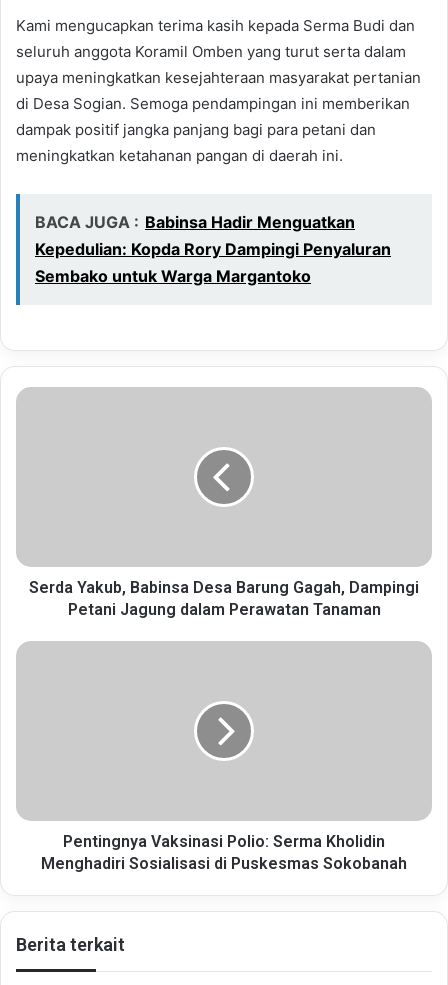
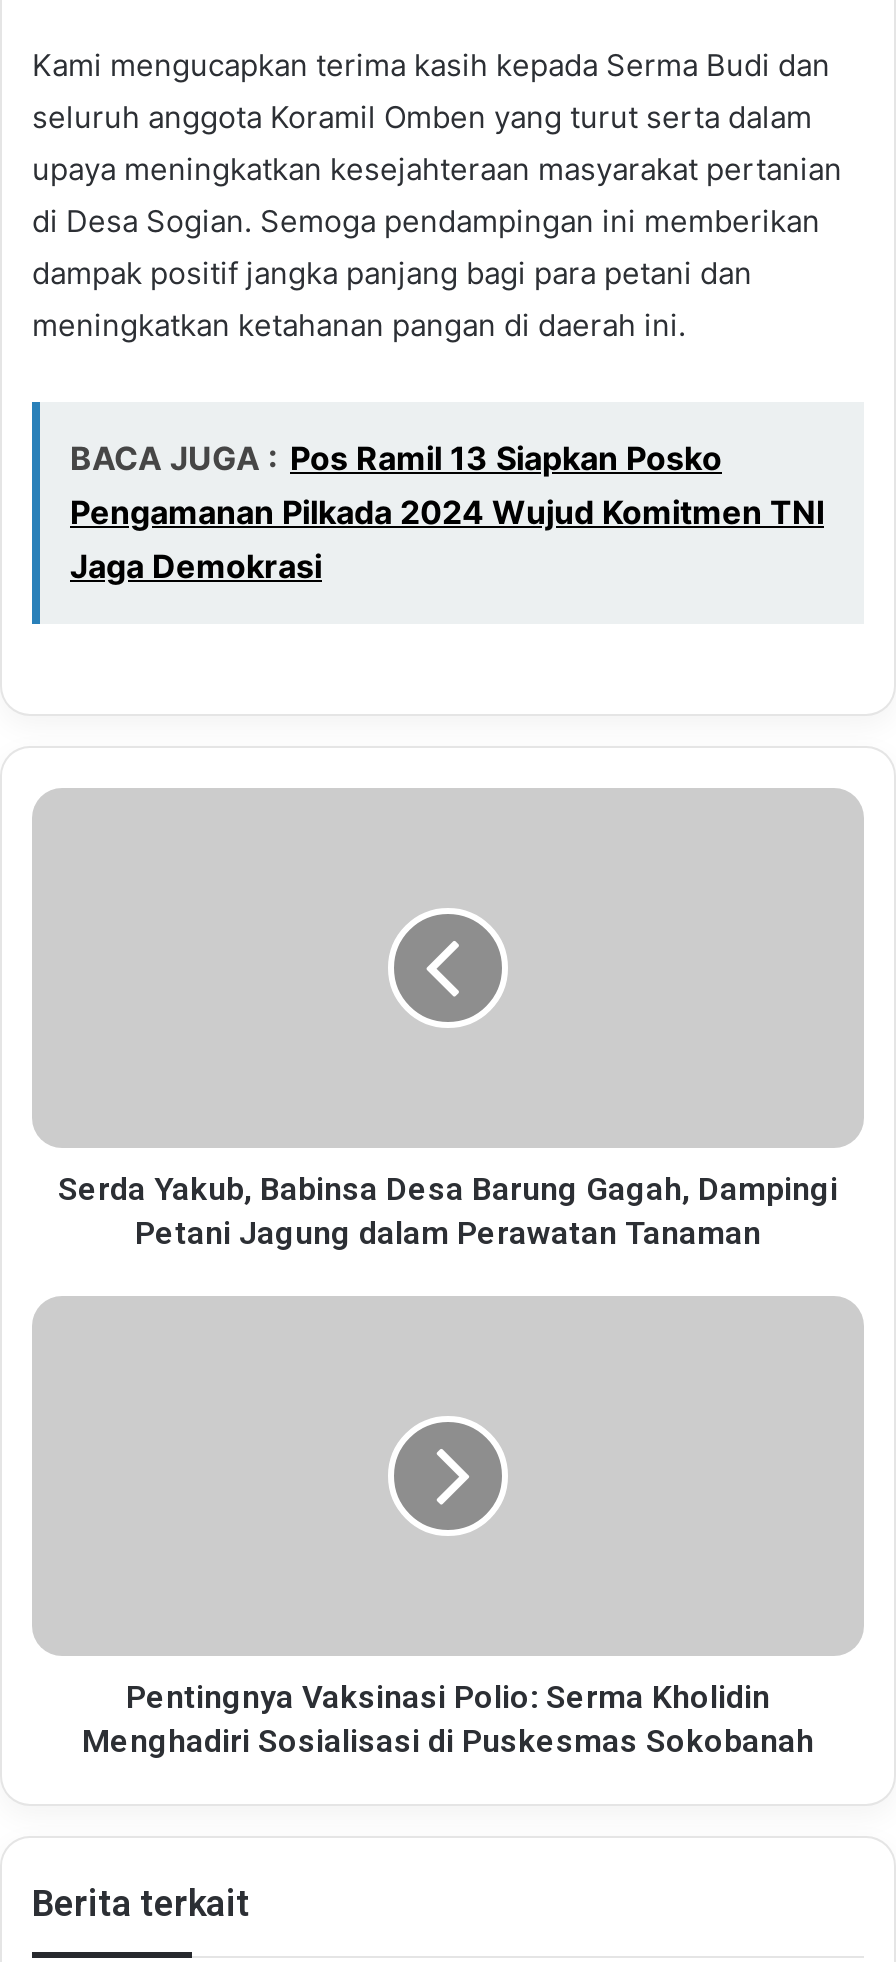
[35,212,391,286] BACA JUGA : Babinsa Hadir Menguatkan | Kepedulian: Kopda Rory Dampingi Penyaluran | Sembako untuk Warga Margantoko -> [70,437,824,585] BACA JUGA : Pos Ramil 13 Siapkan Posko | Pengamanan Pilkada 2024 Wujud Komitmen TNI | Jaga Demokrasi

